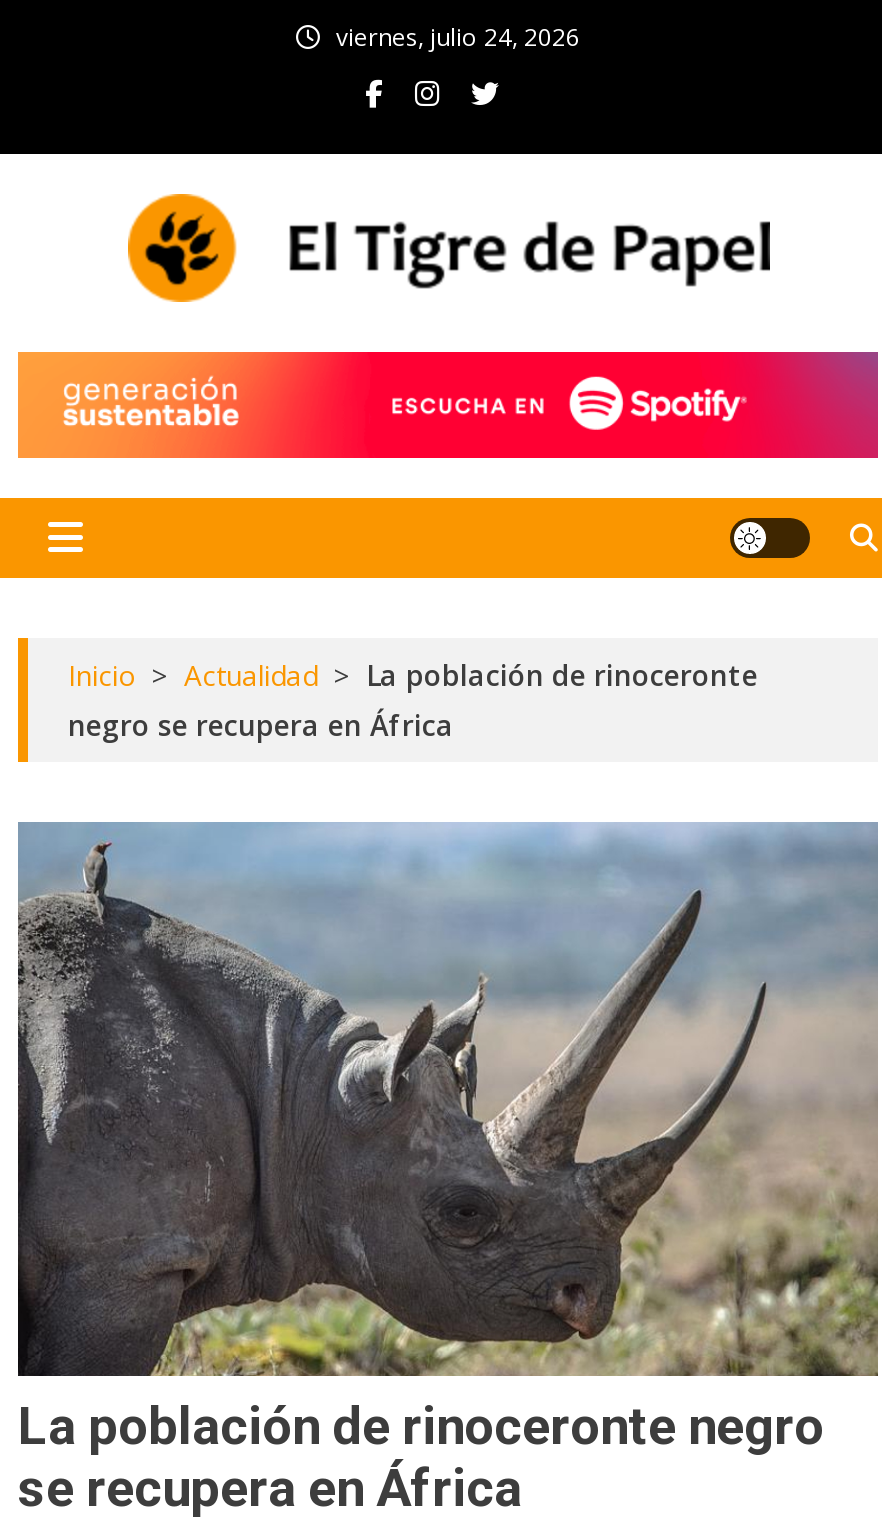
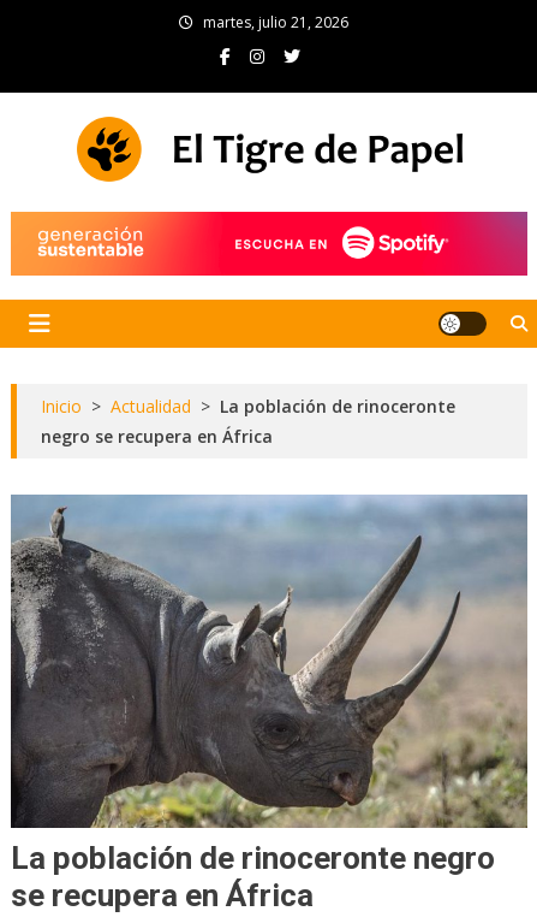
[336,20,580,54] viernes, julio 24, 2026 -> [202,12,348,32] martes, julio 21, 2026

